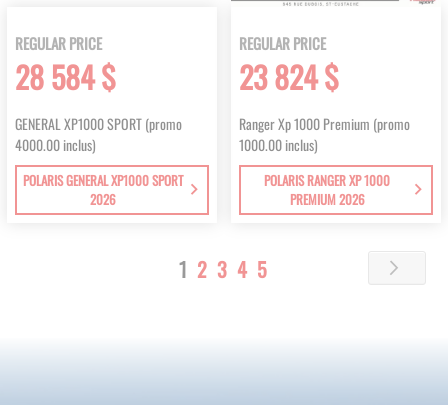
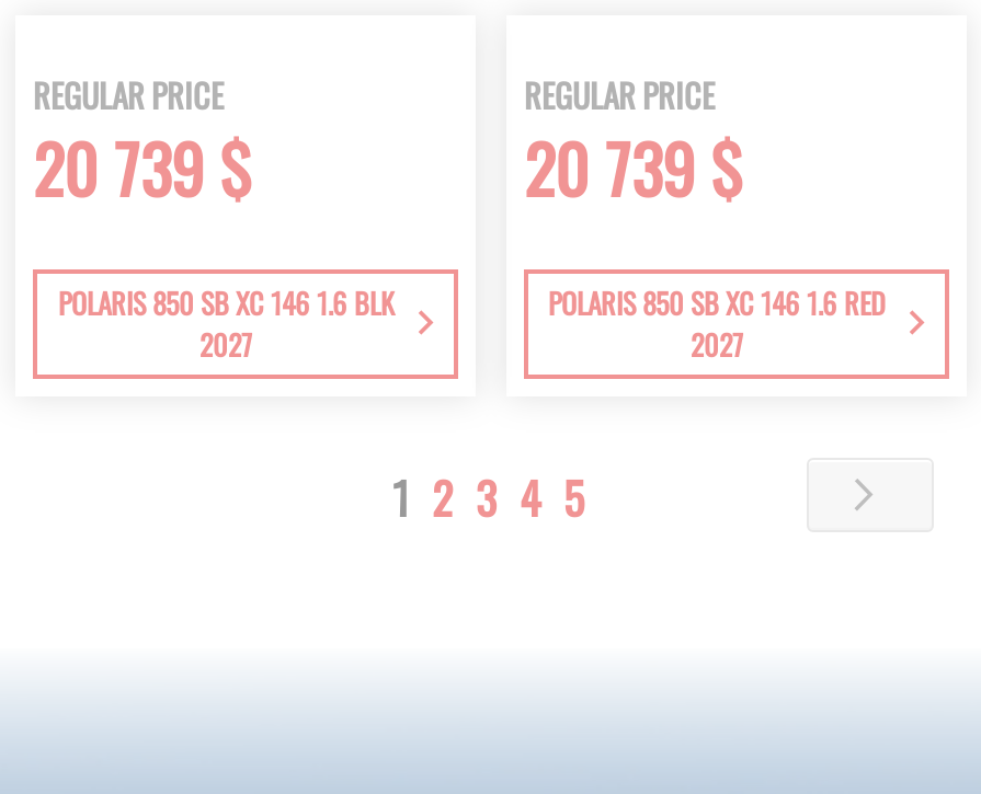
[15,54,182,155] 28 584 $ | GENERAL XP1000 SPORT (promo | 4000.00 inclus) -> [33,117,252,216] 20 739 $
[239,54,410,155] 23 824 $ | Ranger Xp 1000 Premium (promo | 1000.00 inclus) -> [524,117,743,216] 20 739 $
[23,170,183,209] POLARIS GENERAL XP1000 SPORT | 2026 -> [58,279,393,365] POLARIS 850 SB XC 146 1.6 BLK | 2027
[264,170,390,209] POLARIS RANGER XP 1000 | PREMIUM 2026 -> [548,279,886,365] POLARIS 850 SB XC 146 1.6 RED | 2027

